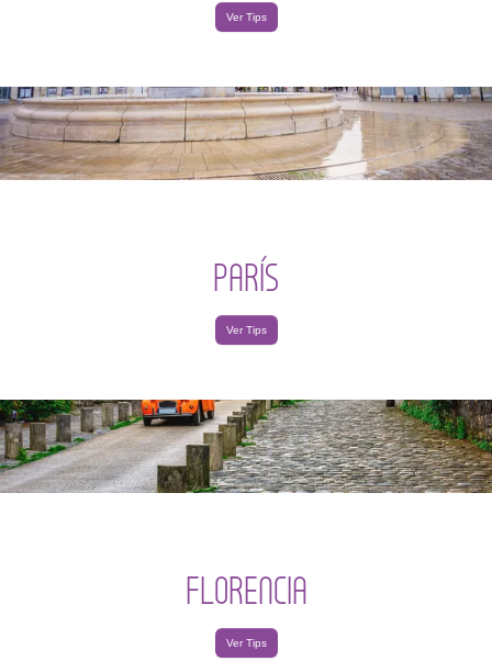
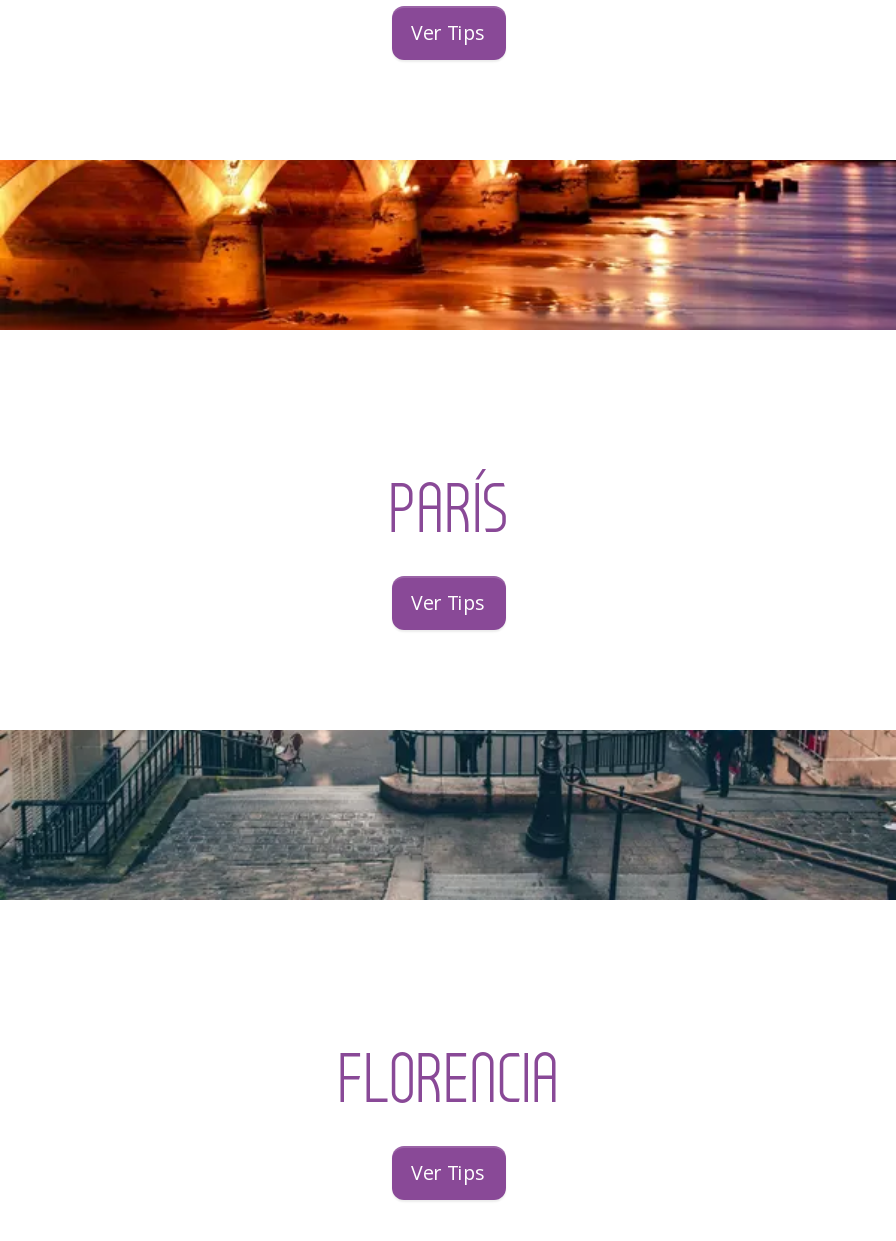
[3,86,489,180] [image] -> [6,158,890,332] [image]
[3,399,489,494] [image] -> [6,728,890,902] [image]

